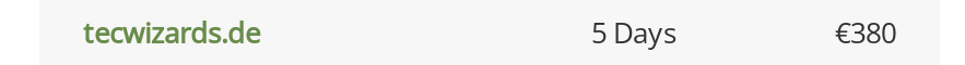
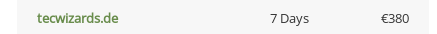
[591,13,676,52] 5 Days -> [269,9,308,27] 7 Days

